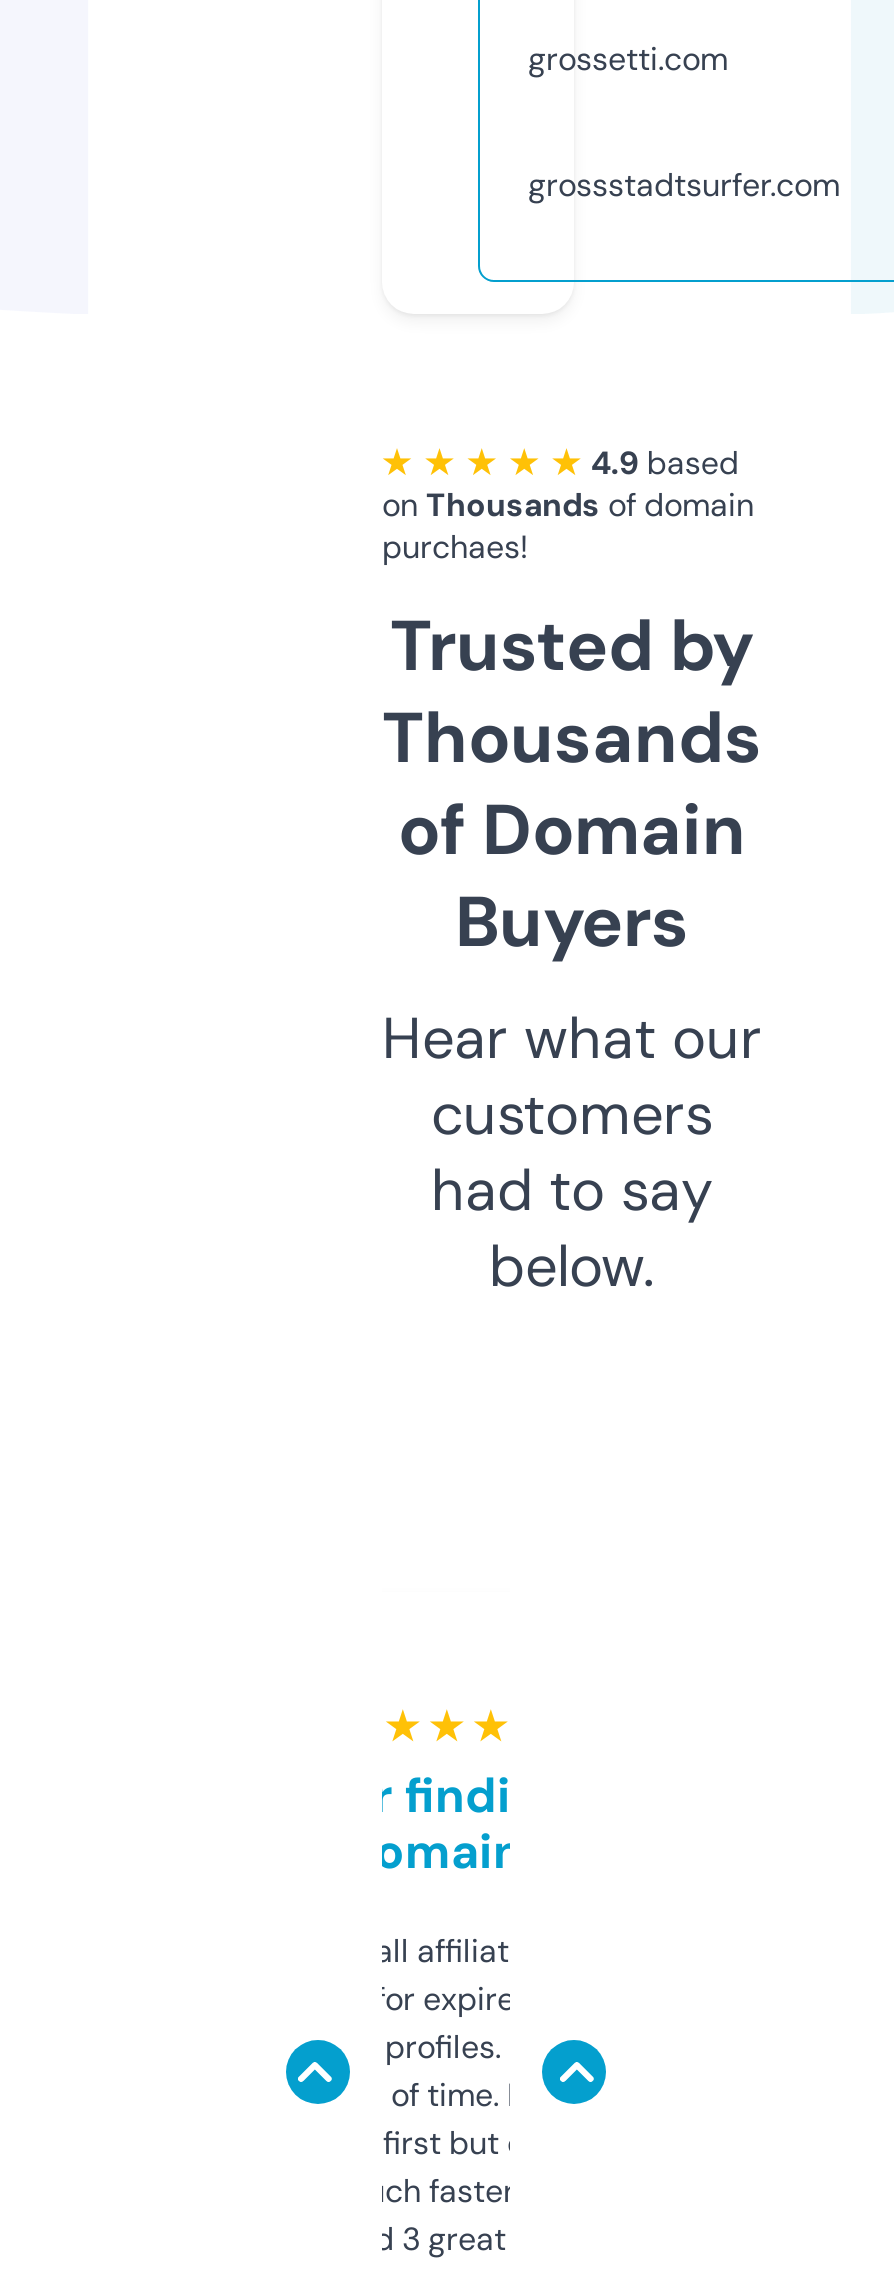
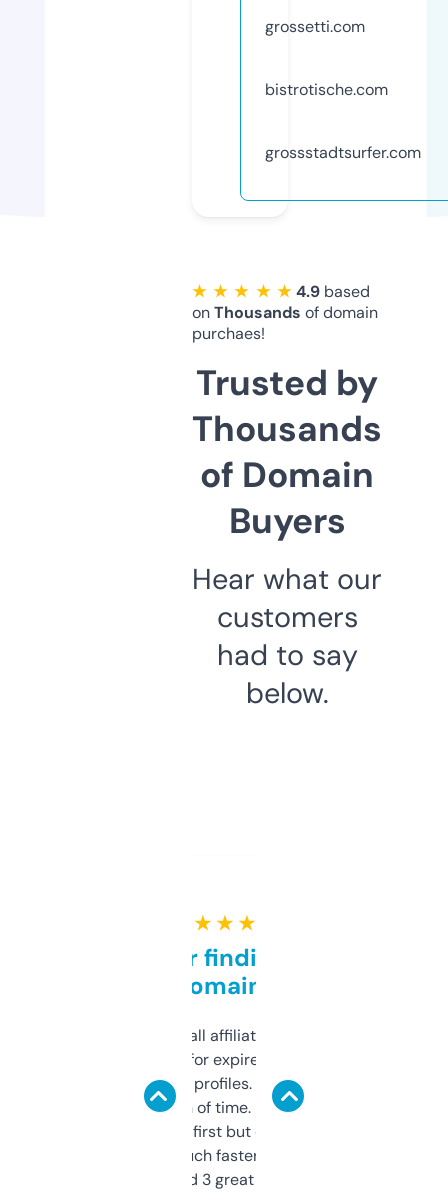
none -> [265,79,388,100] bistrotische.com

